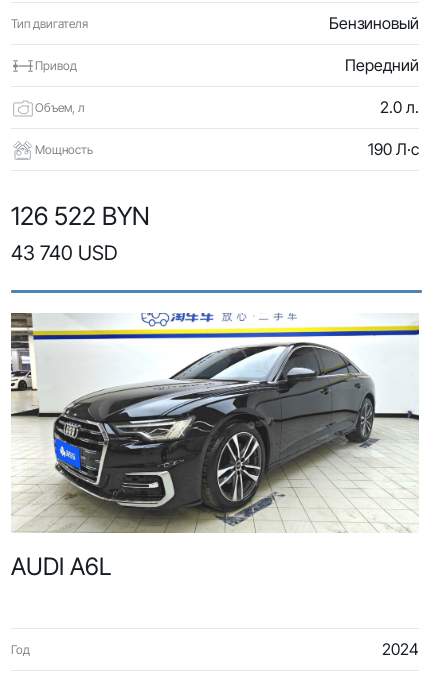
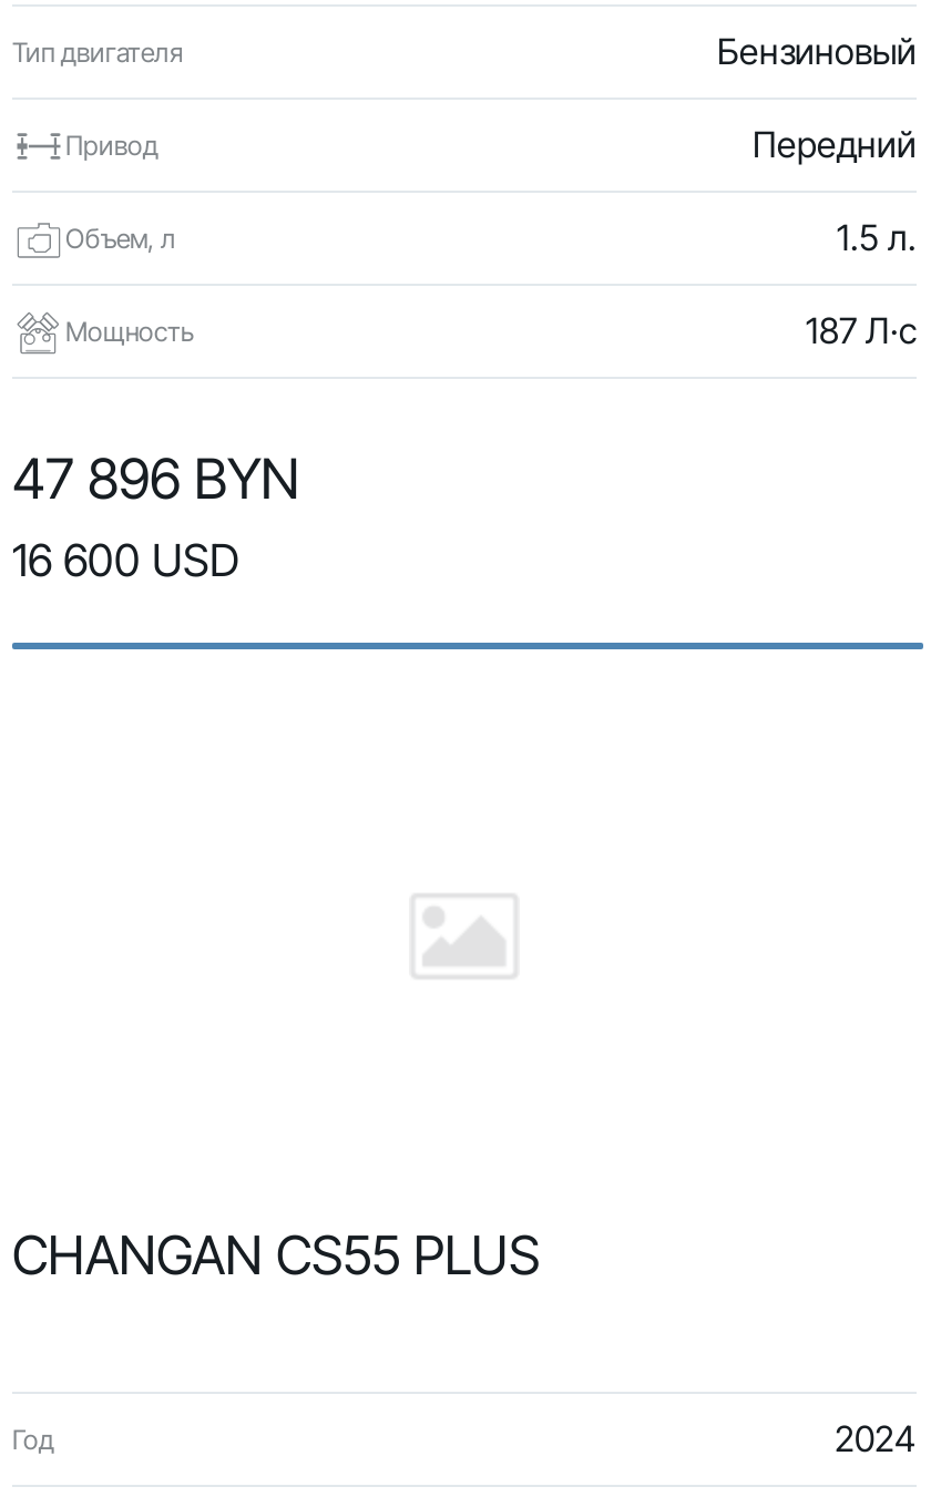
[380,97,419,117] 2.0 л. -> [837,215,917,259] 1.5 л.
[368,139,419,159] 190 Л·с -> [806,308,917,352] 187 Л·с
[11,201,150,265] 126 522 BYN | 43 740 USD -> [12,445,300,587] 47 896 BYN | 16 600 USD
[10,312,420,534] [image] -> none
[11,552,111,581] AUDI A6L -> [12,1223,540,1288] CHANGAN CS55 PLUS

